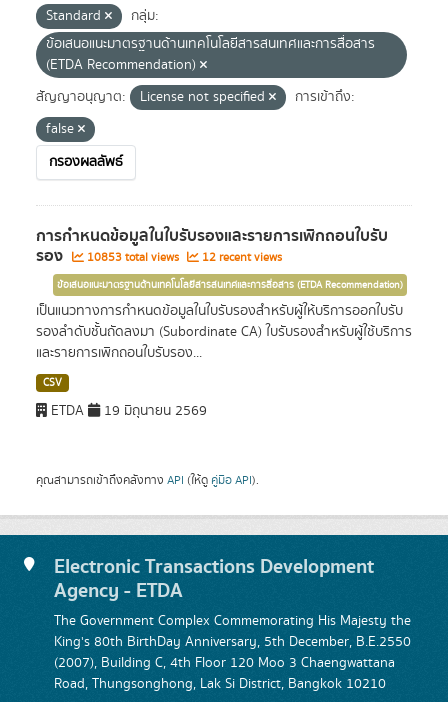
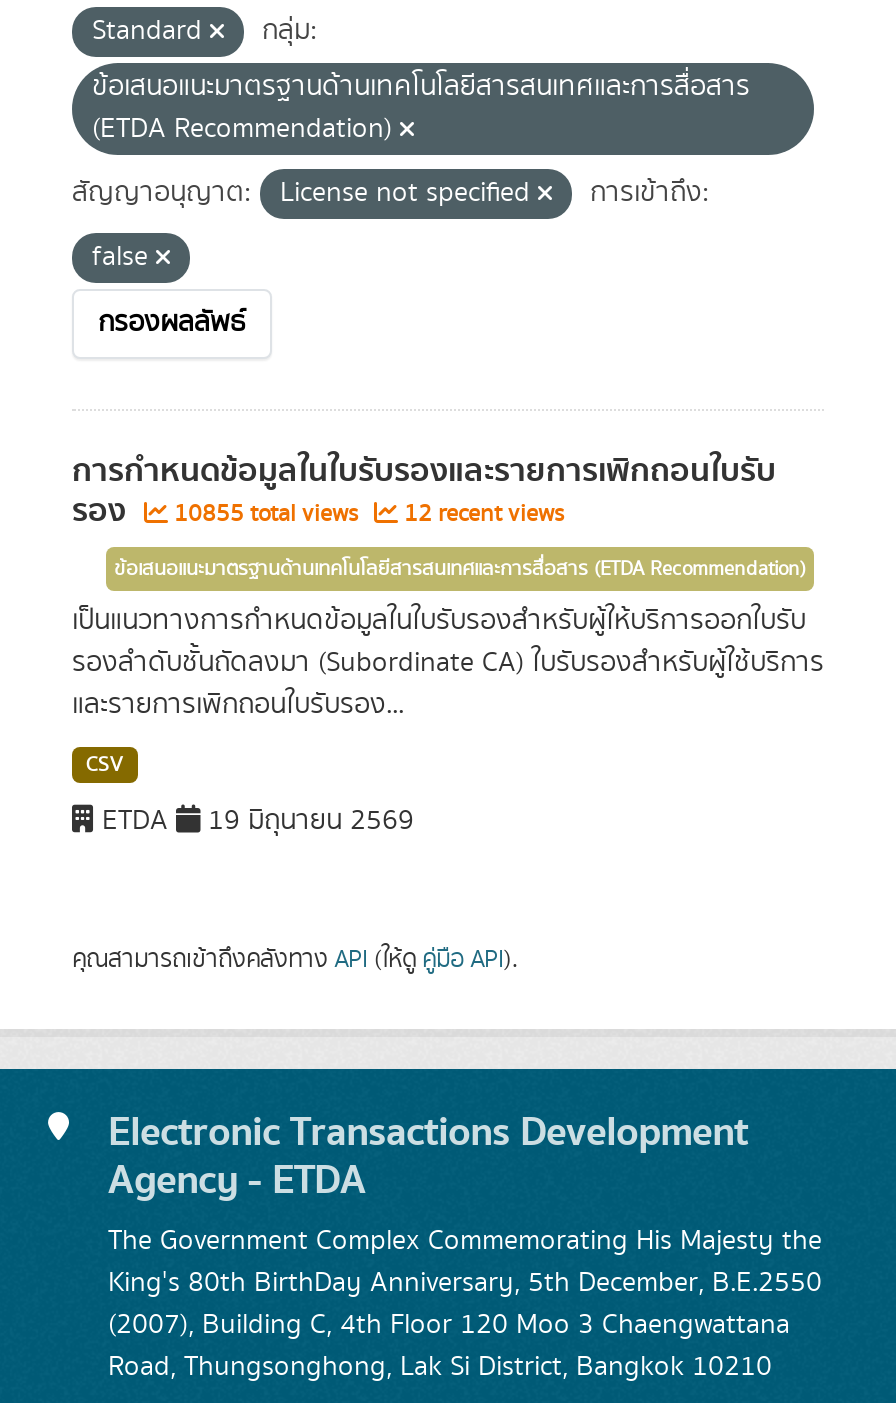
[84,249,182,266] 10853 total views -> [168,497,364,531] 10855 total views

